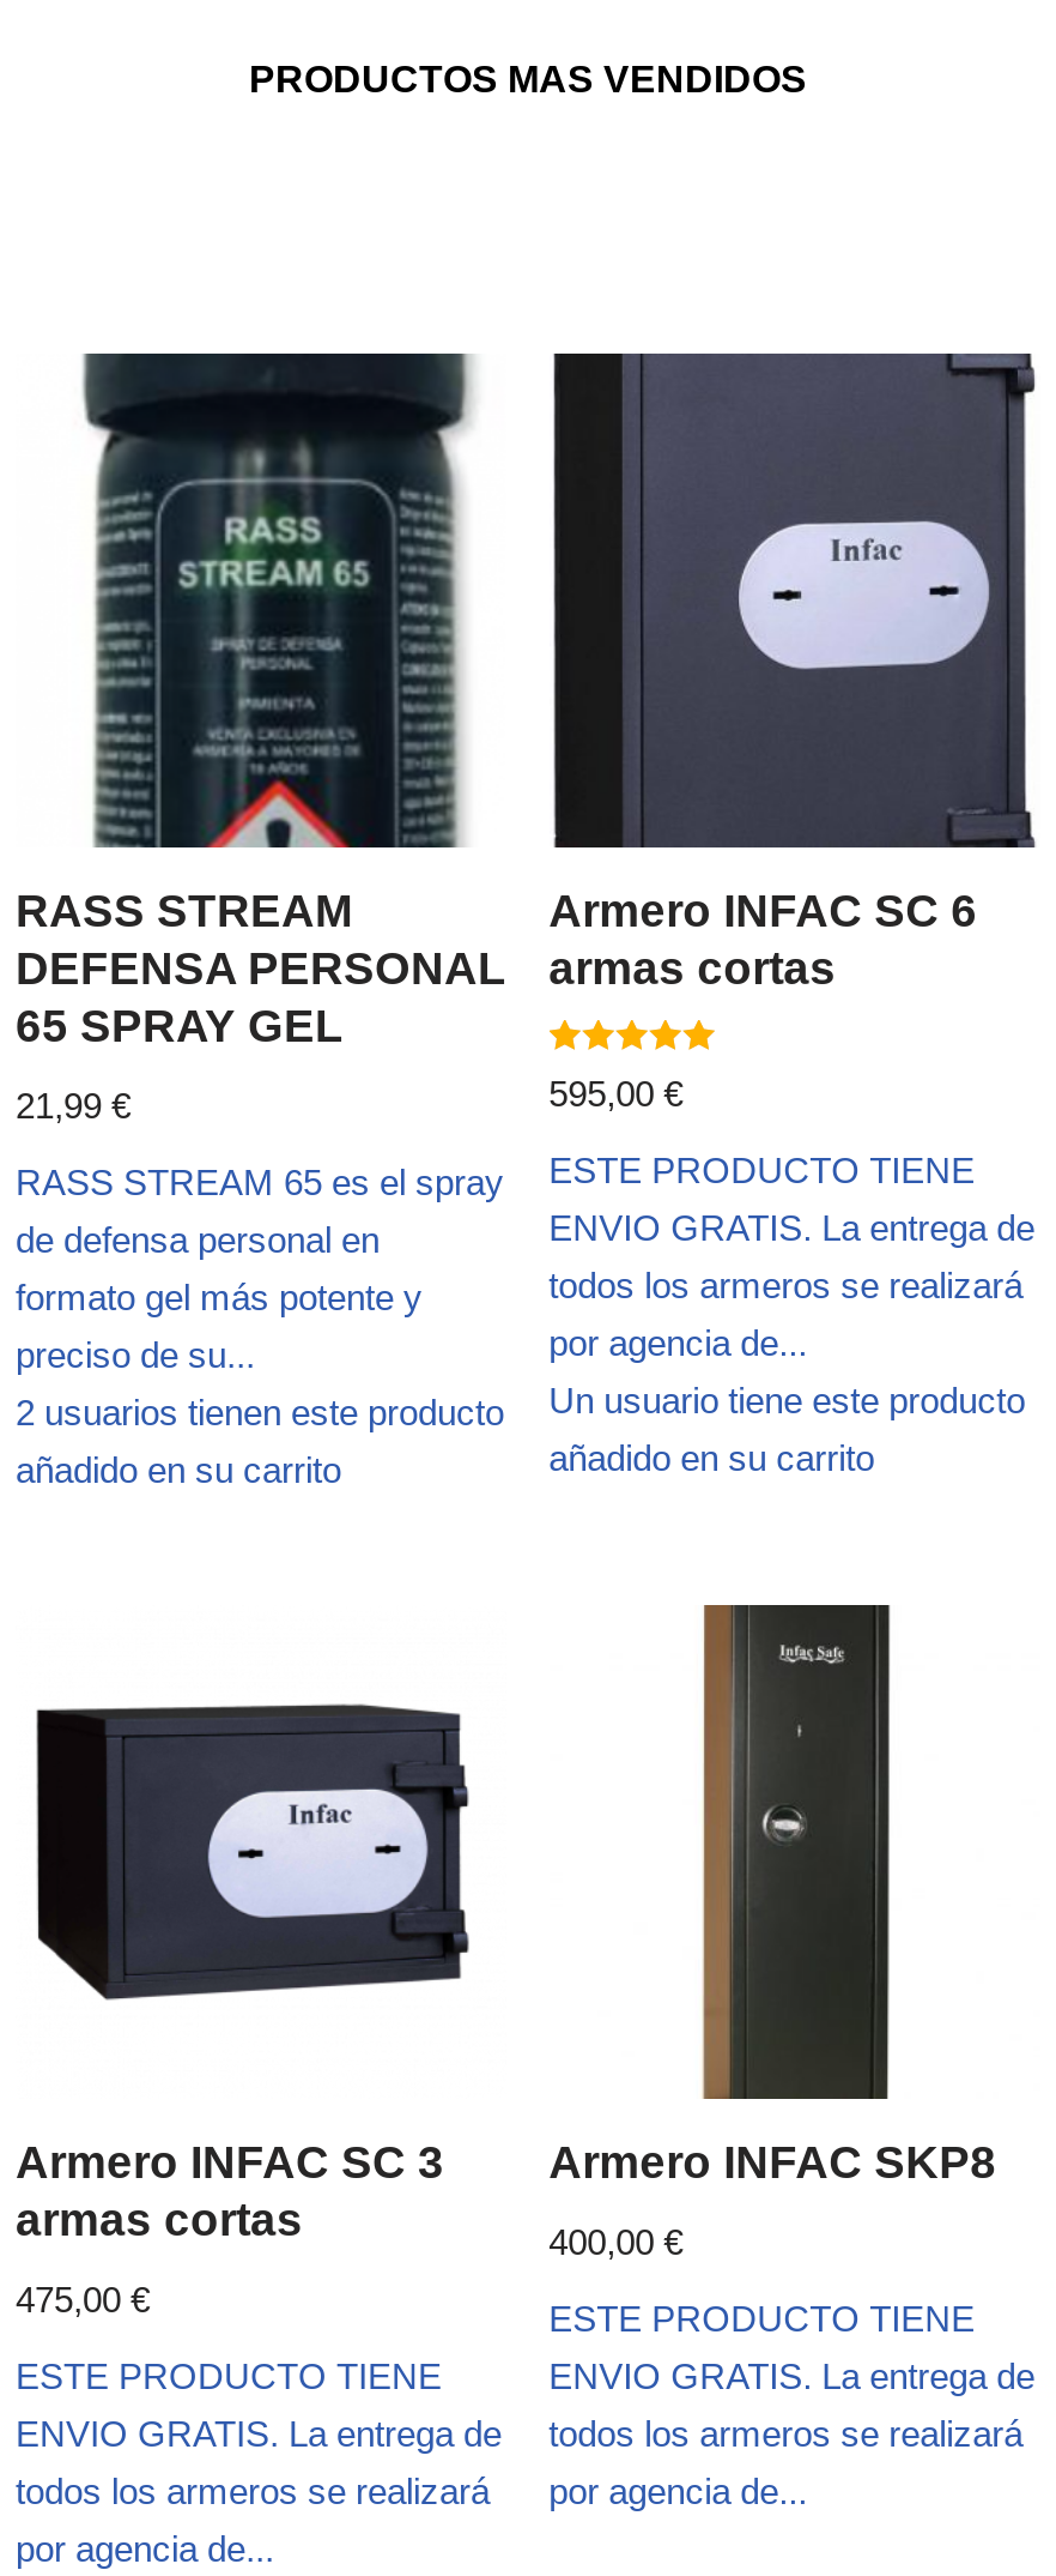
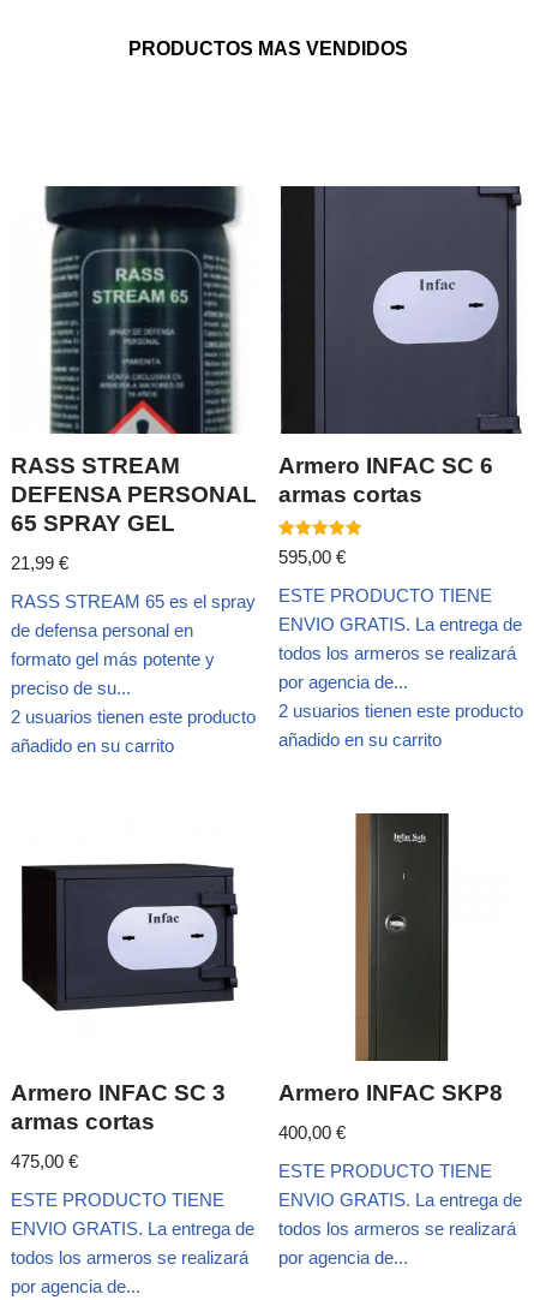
[549,1379,1025,1420] Un usuario tiene este producto -> [278,700,523,721] 2 usuarios tienen este producto

